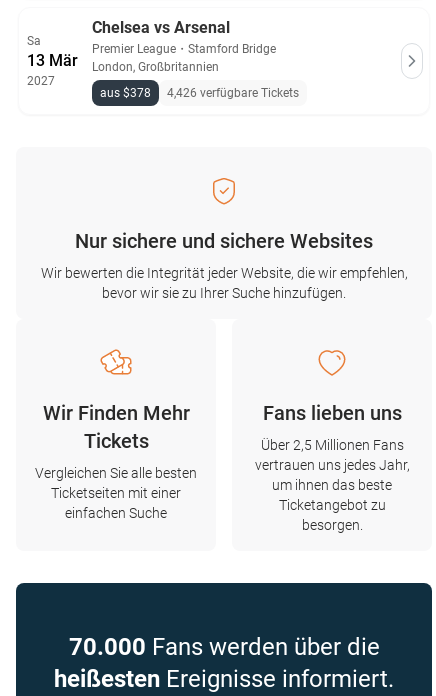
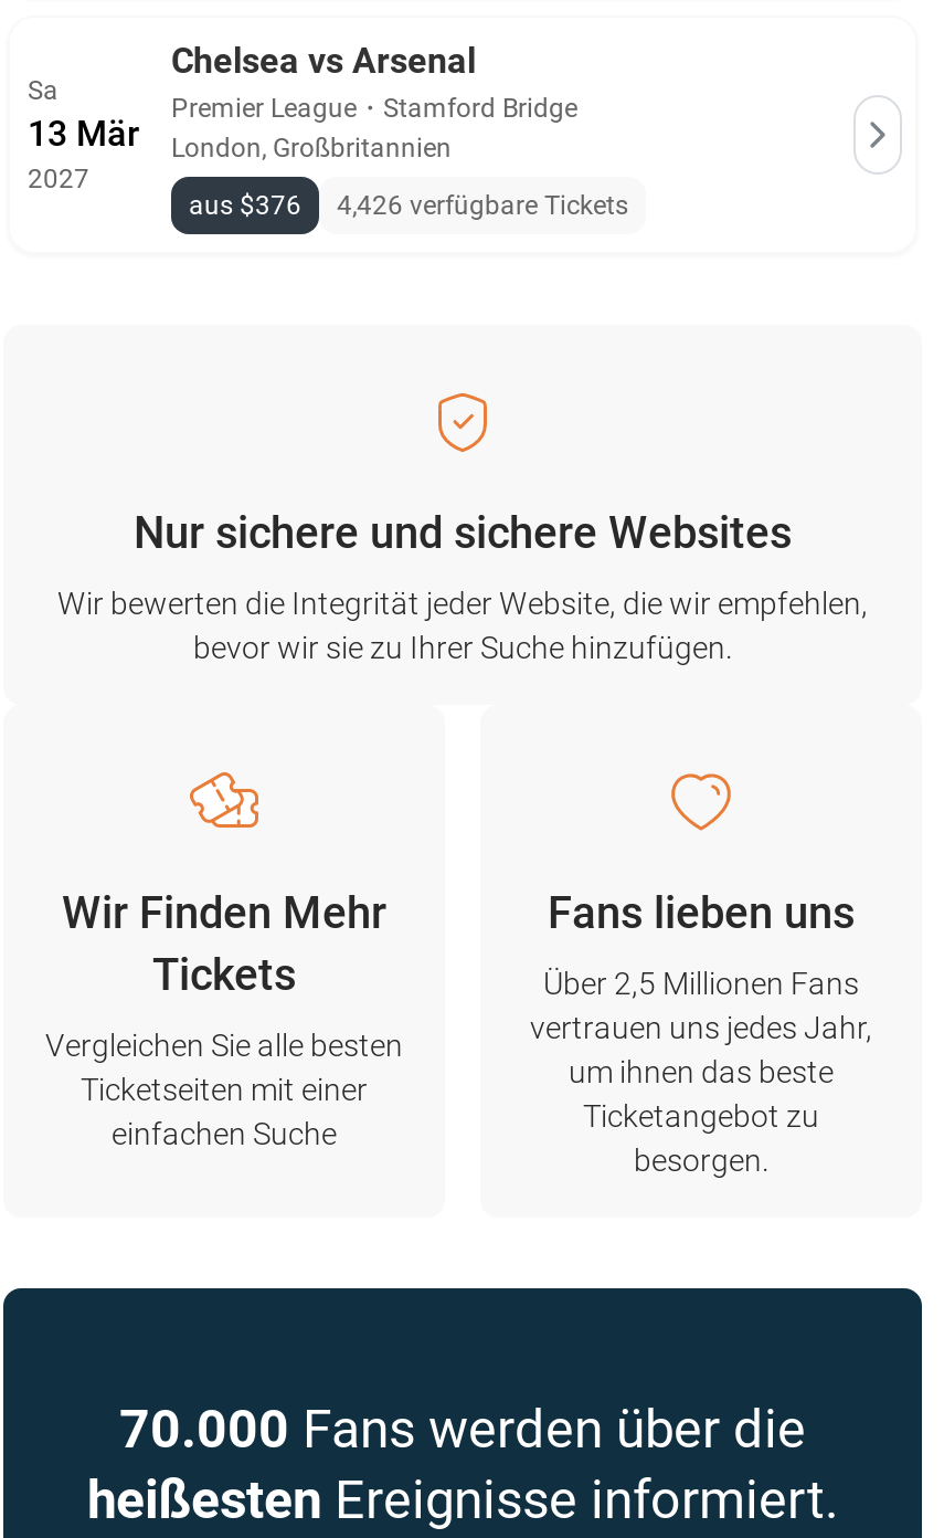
[100,86,299,100] aus $378 4,426 verfügbare Tickets -> [189,190,628,221] aus $376 4,426 verfügbare Tickets

